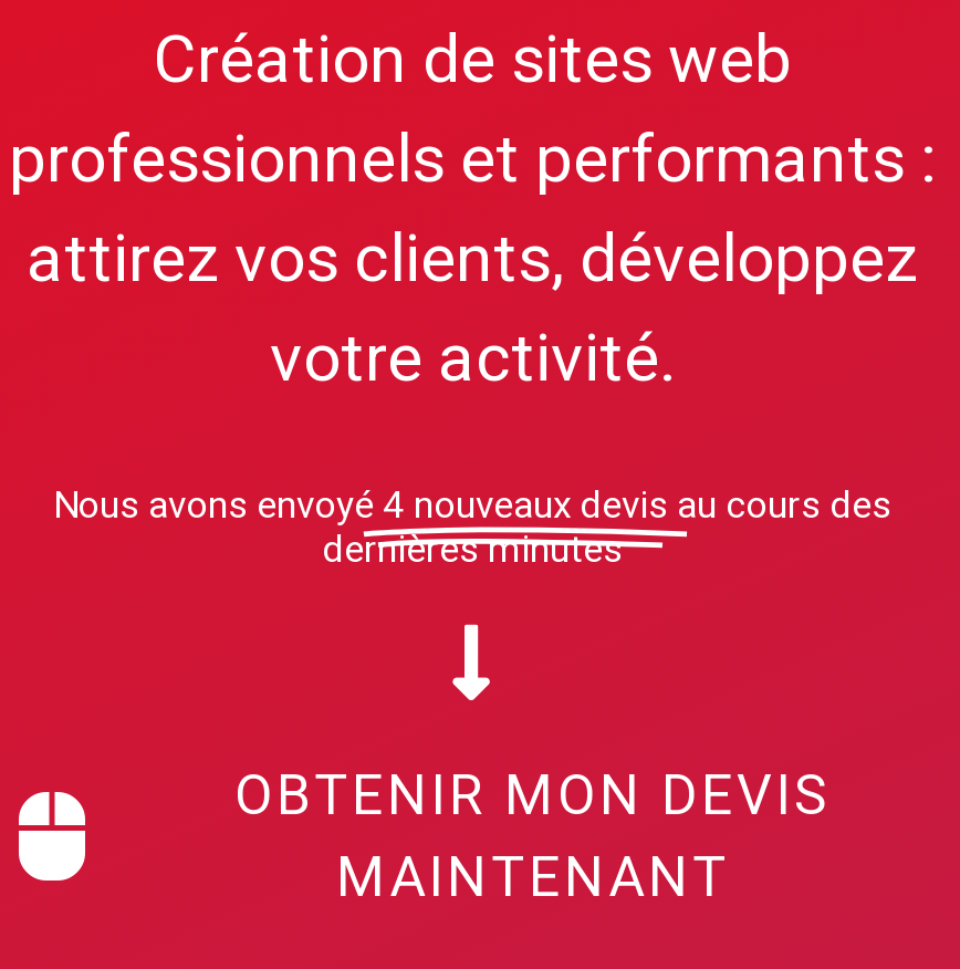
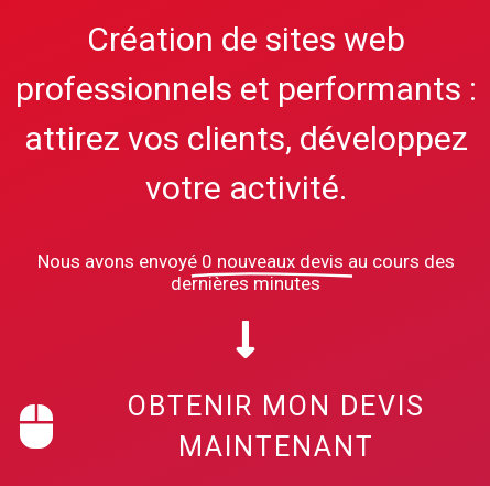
[53,483,891,528] Nous avons envoyé 4 nouveaux devis au cours des -> [37,251,454,273] Nous avons envoyé 0 nouveaux devis au cours des

